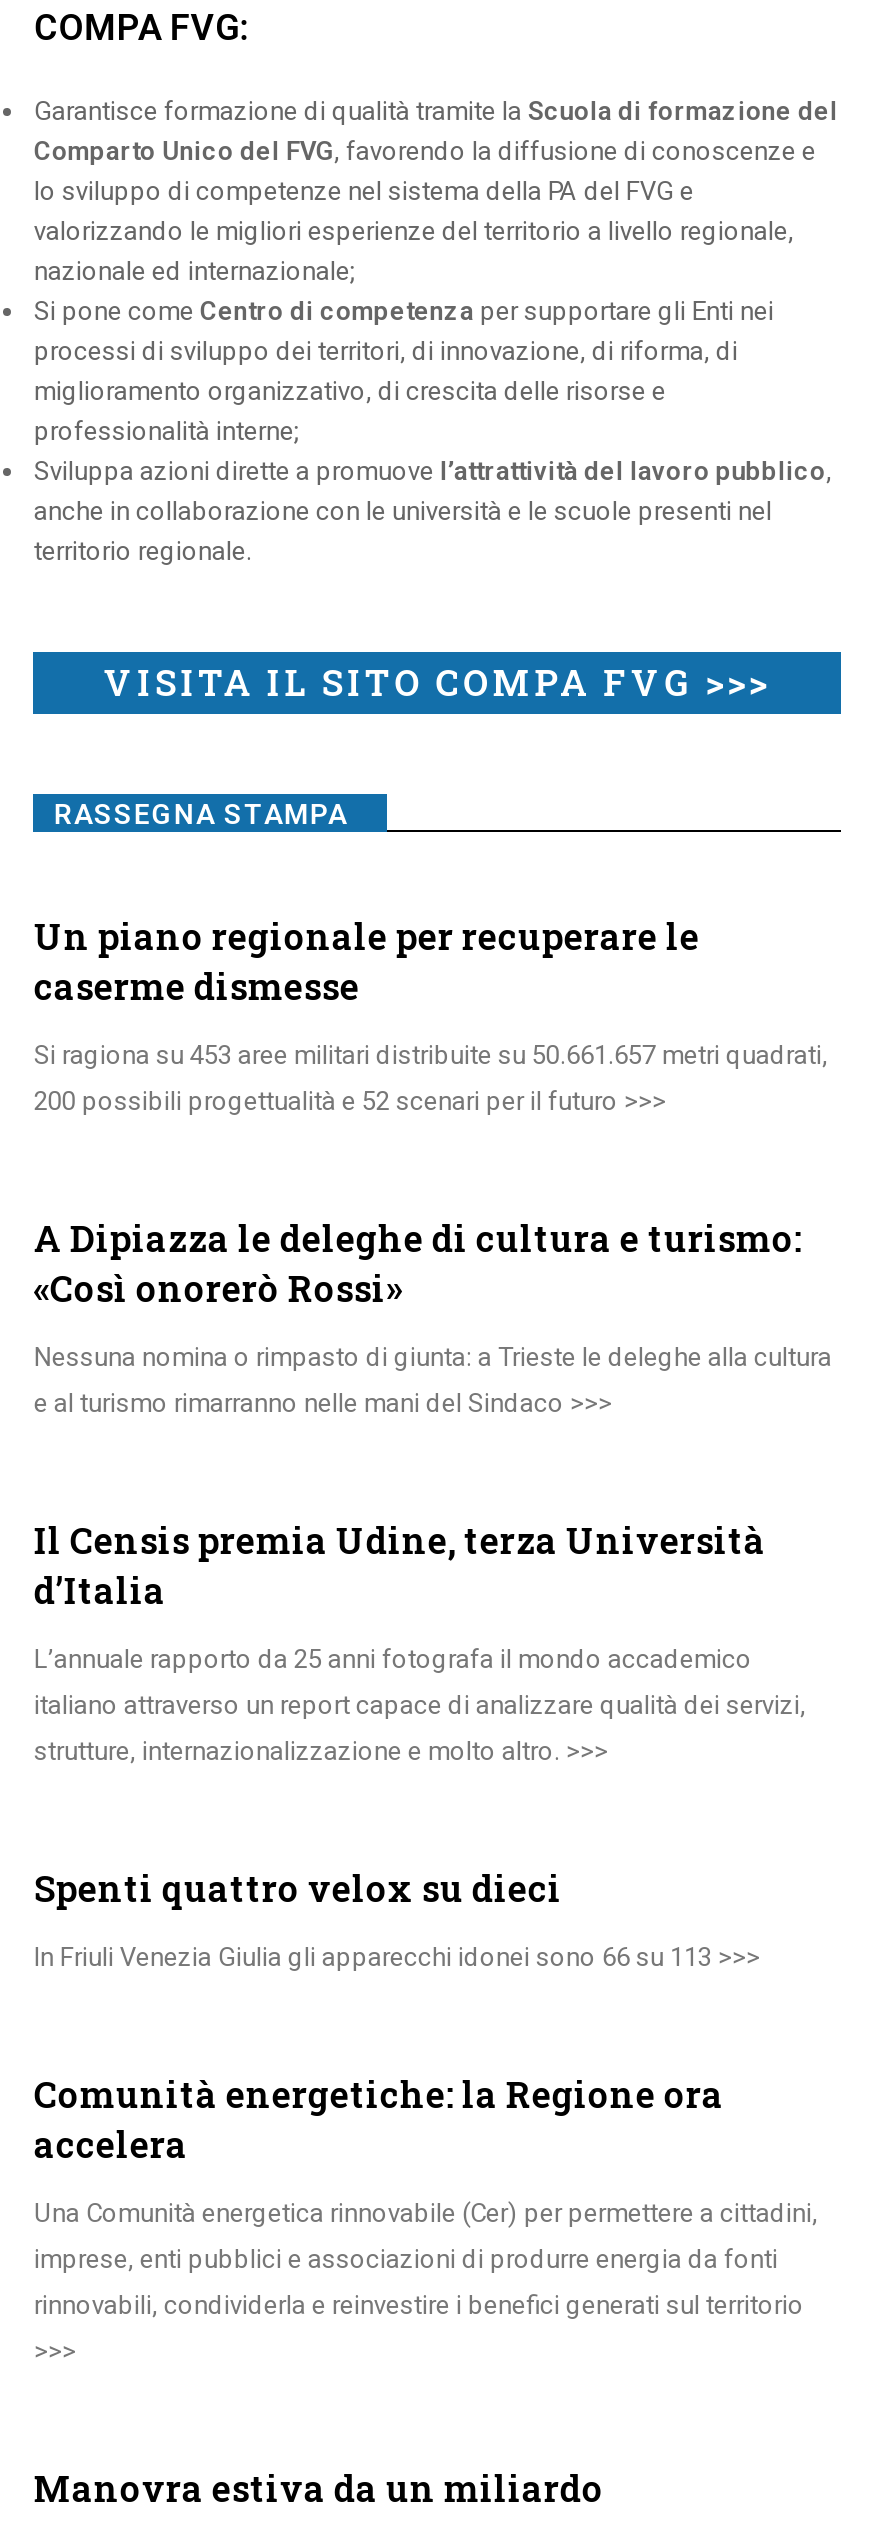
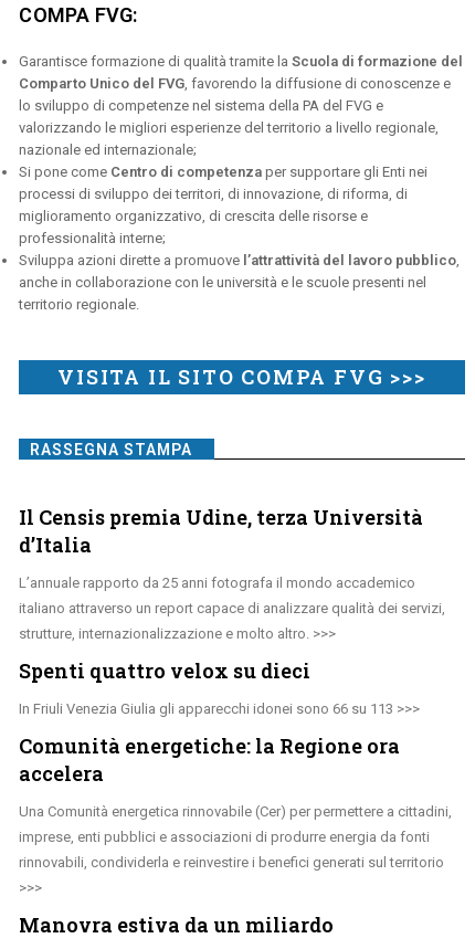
[34,912,832,1418] Un piano regionale per recuperare le | caserme dismesse | Si ragiona su 453 aree militari distribuite su 50.661.657 metri quadrati, | 200 possibili progettualità e 52 scenari per il futuro | A Dipiazza le deleghe di cultura e turismo: | «Così onorerò Rossi» | Nessuna nomina o rimpasto di giunta: a Trieste le deleghe alla cultura | e al turismo rimarranno nelle mani del Sindaco -> none

